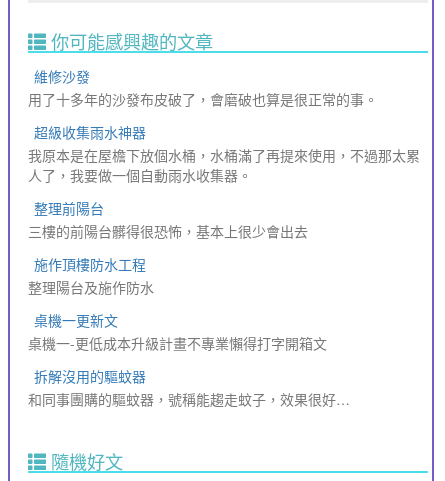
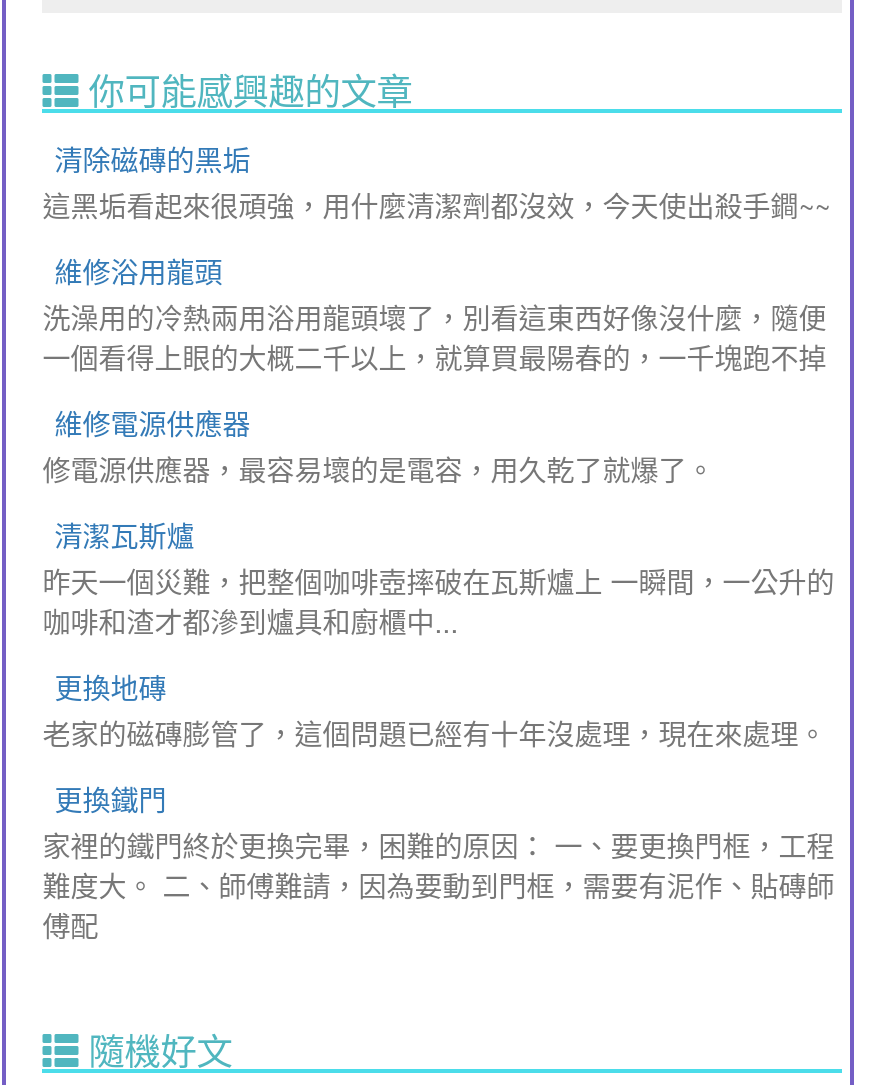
[28,66,378,109] 維修沙發 | 用了十多年的沙發布皮破了，會磨破也算是很正常的事。 -> [42,140,830,226] 清除磁磚的黑垢 | 這黑垢看起來很頑強，用什麼清潔劑都沒效，今天使出殺手鐧~~
[28,122,420,185] 超級收集雨水神器 | 我原本是在屋檐下放個水桶，水桶滿了再提來使用，不過那太累 | 人了，我要做一個自動雨水收集器。 -> [42,252,826,378] 維修浴用龍頭 | 洗澡用的冷熱兩用浴用龍頭壞了，別看這東西好像沒什麼，隨便 | 一個看得上眼的大概二千以上，就算買最陽春的，一千塊跑不掉
[28,198,308,241] 整理前陽台 | 三樓的前陽台髒得很恐怖，基本上很少會出去 -> [42,404,714,490] 維修電源供應器 | 修電源供應器，最容易壞的是電容，用久乾了就爆了。
[28,254,154,297] 施作頂樓防水工程 | 整理陽台及施作防水 -> [42,516,834,642] 清潔瓦斯爐 | 昨天一個災難，把整個咖啡壺摔破在瓦斯爐上 一瞬間，一公升的 | 咖啡和渣才都滲到爐具和廚櫃中...
[28,310,327,353] 桌機一更新文 | 桌機一-更低成本升級計畫不專業懶得打字開箱文 -> [42,668,826,754] 更換地磚 | 老家的磁磚膨管了，這個問題已經有十年沒處理，現在來處理。
[28,366,350,409] 拆解沒用的驅蚊器 | 和同事團購的驅蚊器，號稱能趨走蚊子，效果很好… -> [42,780,834,946] 更換鐵門 | 家裡的鐵門終於更換完畢，困難的原因： 一、要更換門框，工程 | 難度大。 二、師傅難請，因為要動到門框，需要有泥作、貼磚師 | 傅配

